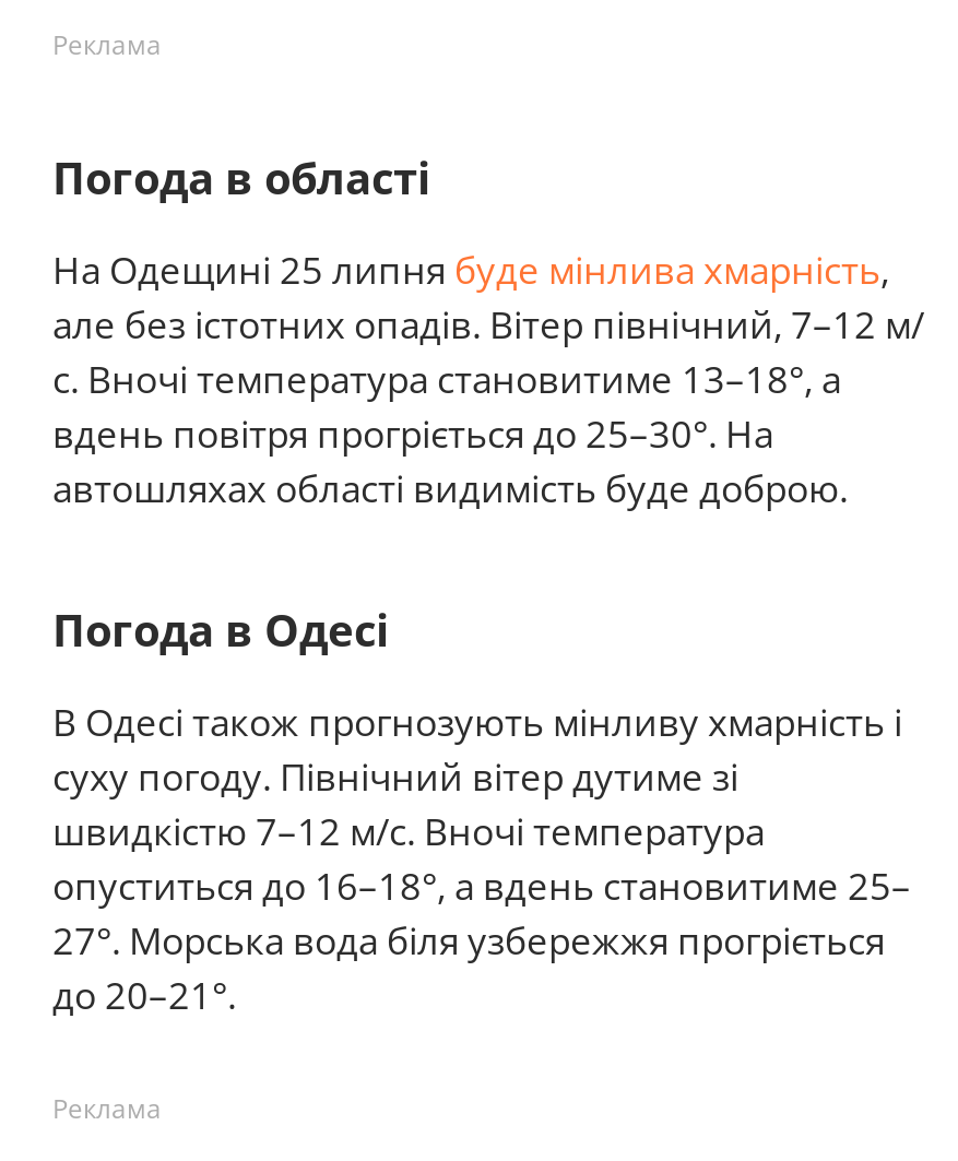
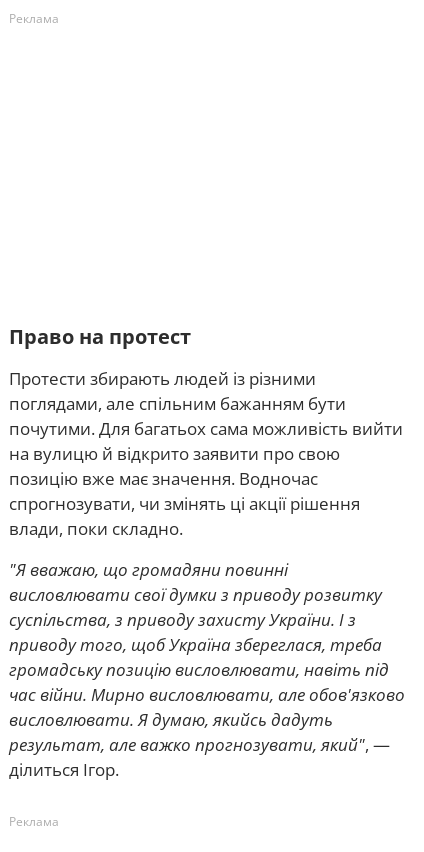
[52,149,924,1020] Погода в області | На Одещині 25 липня буде мінлива хмарність, | але без істотних опадів. Вітер північний, 7–12 м/ | с. Вночі температура становитиме 13–18°, а | вдень повітря прогріється до 25–30°. На | автошляхах області видимість буде доброю. | Погода в Одесі | В Одесі також прогнозують мінливу хмарність і | суху погоду. Північний вітер дутиме зі | швидкістю 7–12 м/с. Вночі температура | опуститься до 16–18°, а вдень становитиме 25– | 27°. Морська вода біля узбережжя прогріється | до 20–21°. -> [9,323,405,781] Право на протест | Протести збирають людей із різними | поглядами, але спільним бажанням бути | почутими. Для багатьох сама можливість вийти | на вулицю й відкрито заявити про свою | позицію вже має значення. Водночас | спрогнозувати, чи змінять ці акції рішення | влади, поки складно. | "Я вважаю, що громадяни повинні | висловлювати свої думки з приводу розвитку | суспільства, з приводу захисту України. І з | приводу того, щоб Україна збереглася, треба | громадську позицію висловлювати, навіть під | час війни. Мирно висловлювати, але обов'язково | висловлювати. Я думаю, якийсь дадуть | результат, але важко прогнозувати, який", — | ділиться Ігор.

